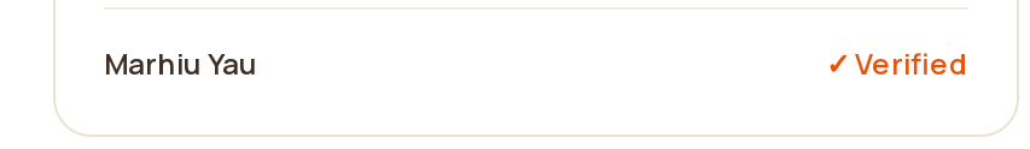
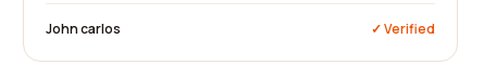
[104,43,258,84] Marhiu Yau -> [46,19,121,38] John carlos

